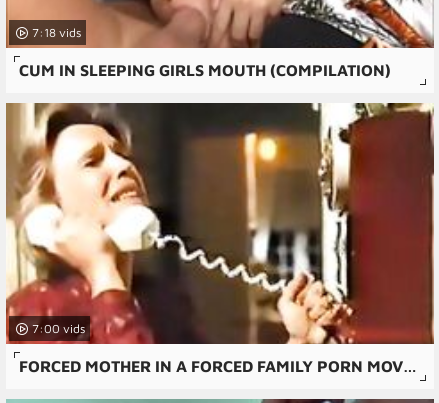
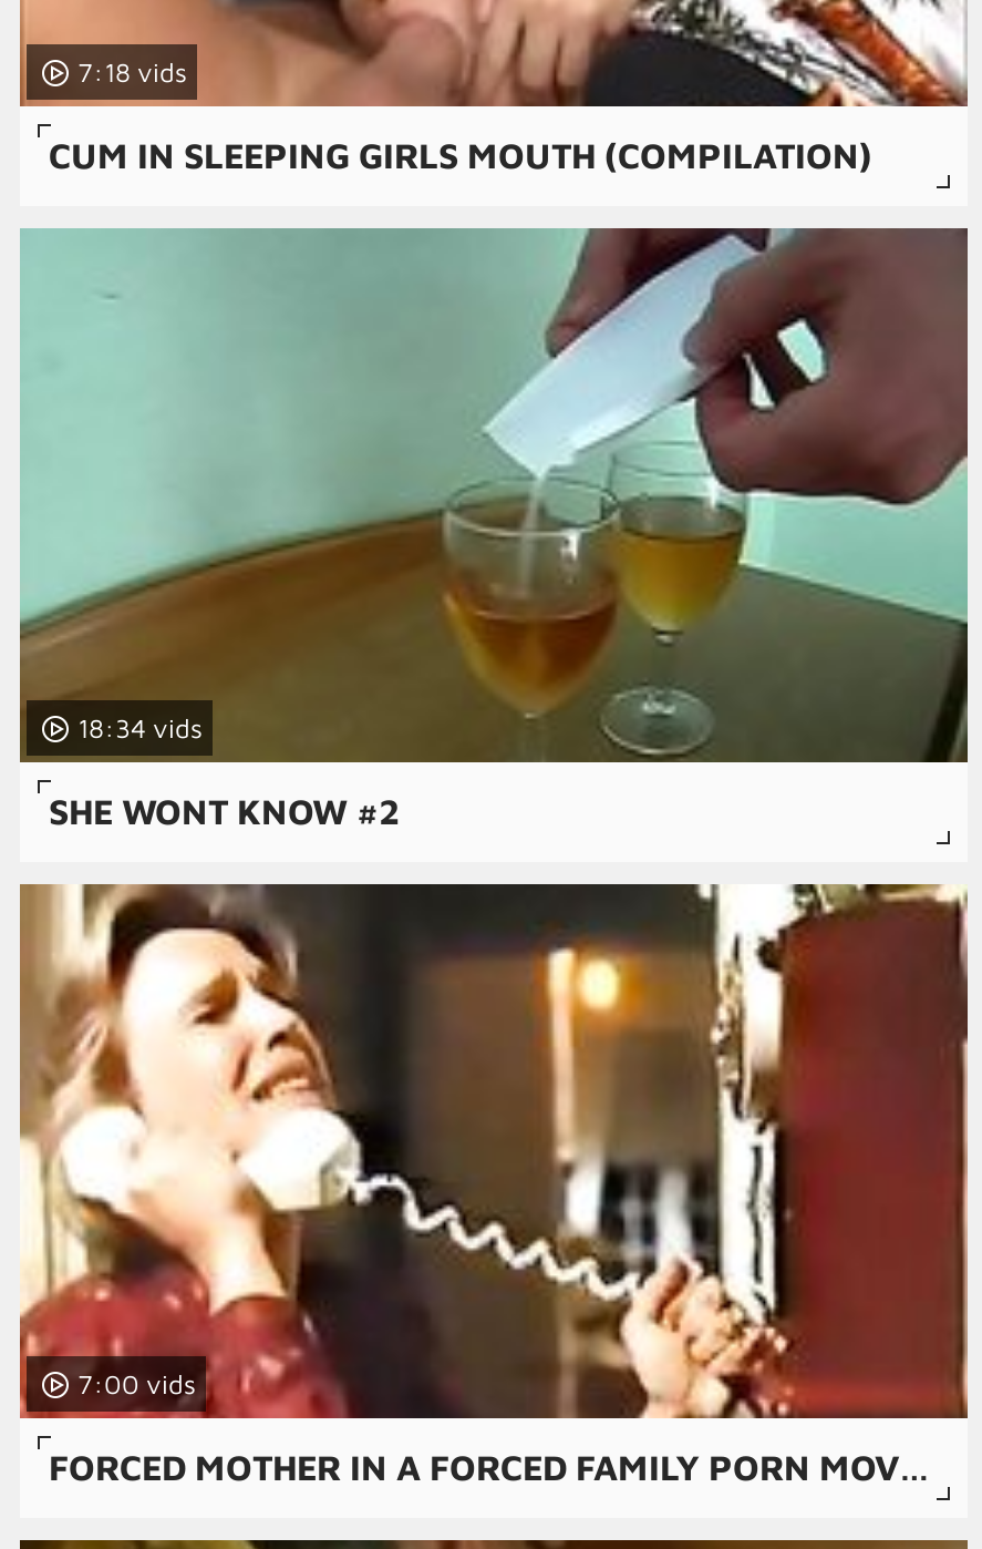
none -> [18,226,970,765] [image] | 18:34
none -> [49,791,401,831] SHE WONT KNOW #2

